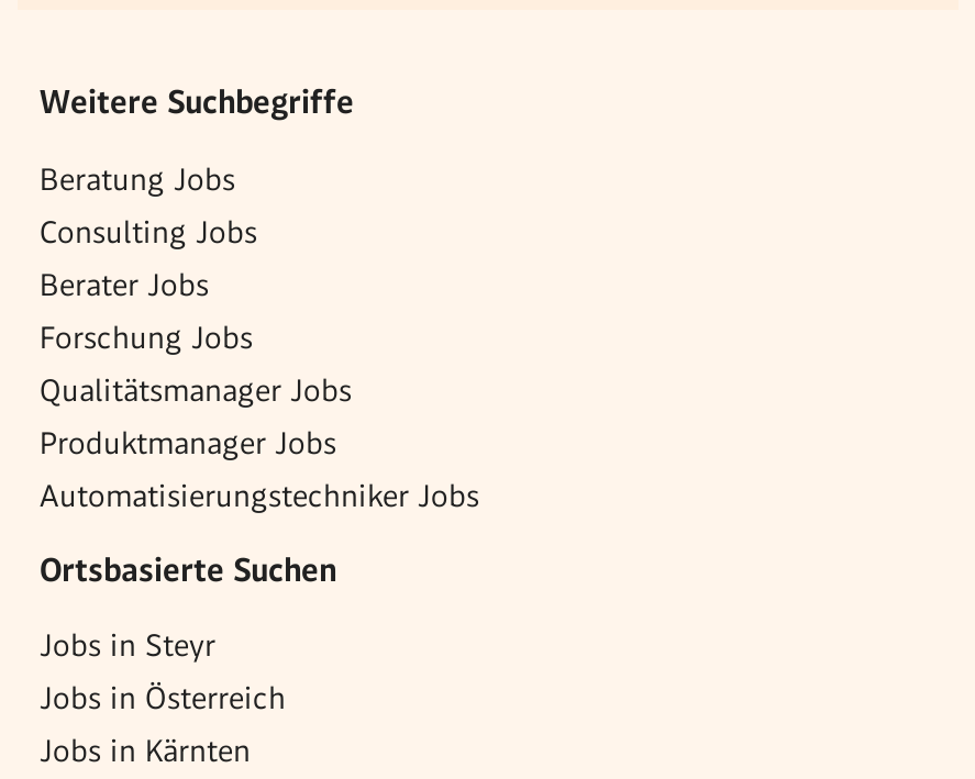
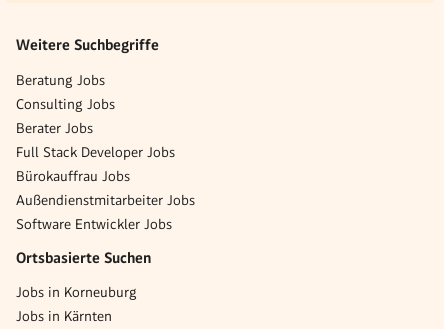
[40,319,253,354] Forschung Jobs -> [16,144,175,160] Full Stack Developer Jobs
[40,372,352,407] Qualitätsmanager Jobs -> [16,168,130,184] Bürokauffrau Jobs
[40,424,336,459] Produktmanager Jobs -> [16,192,195,208] Außendienstmitarbeiter Jobs
[40,477,479,512] Automatisierungstechniker Jobs -> [16,216,172,232] Software Entwickler Jobs
[40,628,286,716] Jobs in Steyr | Jobs in Österreich -> [16,284,137,300] Jobs in Korneuburg

